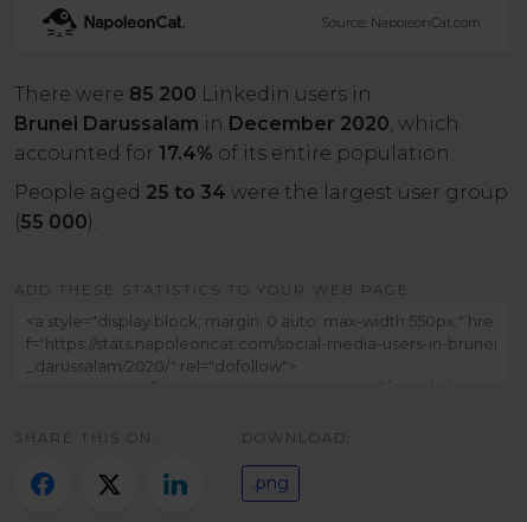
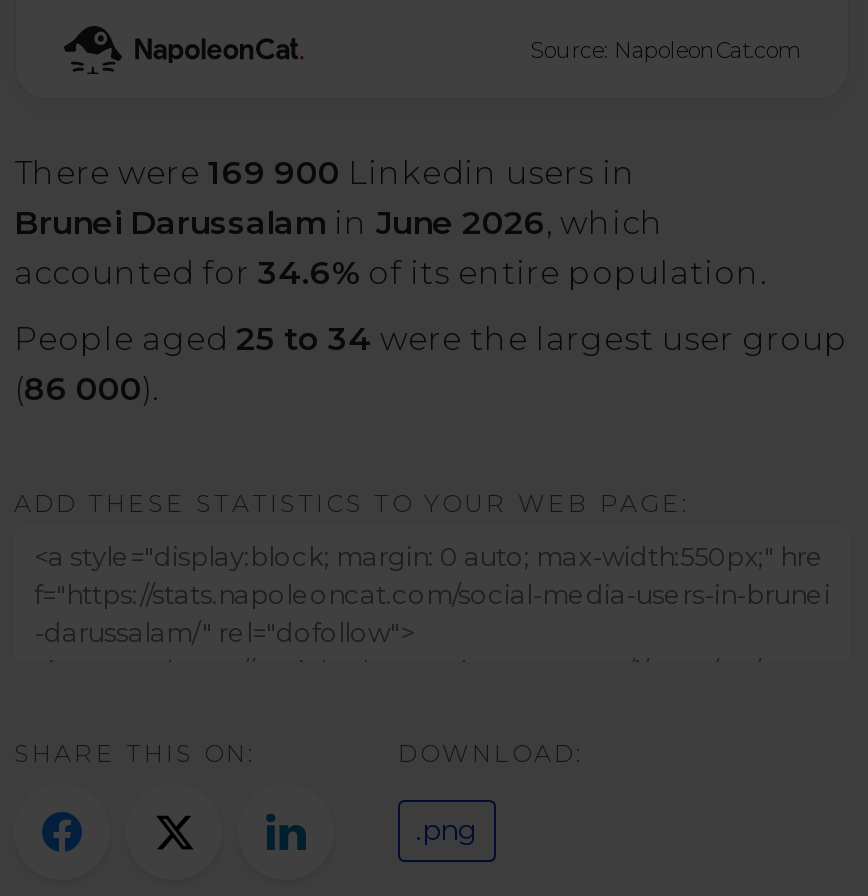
[14,83,372,105] There were 85 200 Linkedin users in -> [14,154,636,192] There were 169 900 Linkedin users in
[14,112,459,135] Brunei Darussalam in December 2020, which -> [14,204,664,242] Brunei Darussalam in June 2026, which
[14,142,454,164] accounted for 17.4% of its entire population. -> [14,254,766,292] accounted for 34.6% of its entire population.
[14,210,97,233] (55 000). -> [14,370,158,408] (86 000).

